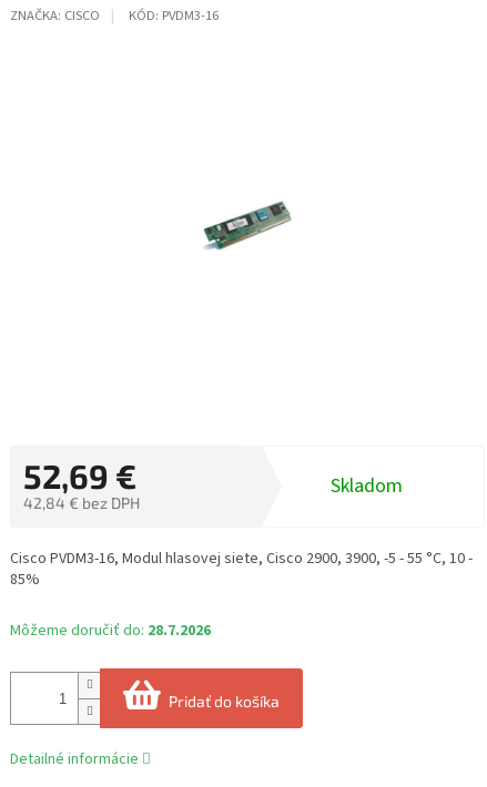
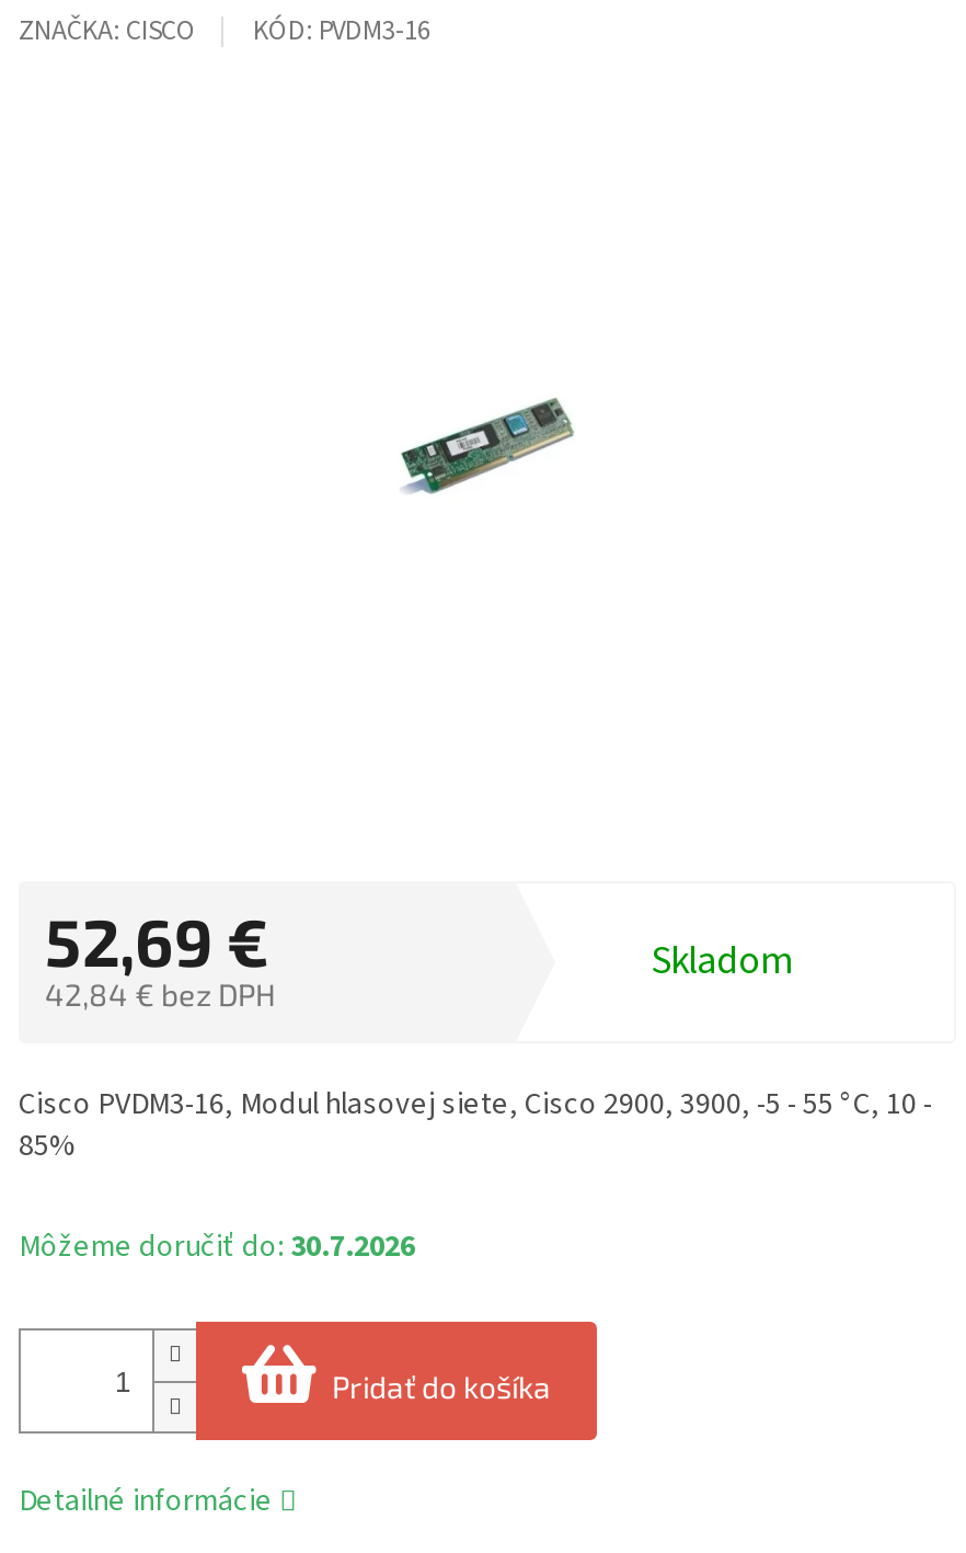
[10,620,211,642] Môžeme doručiť do: 28.7.2026 -> [19,1226,415,1270] Môžeme doručiť do: 30.7.2026

